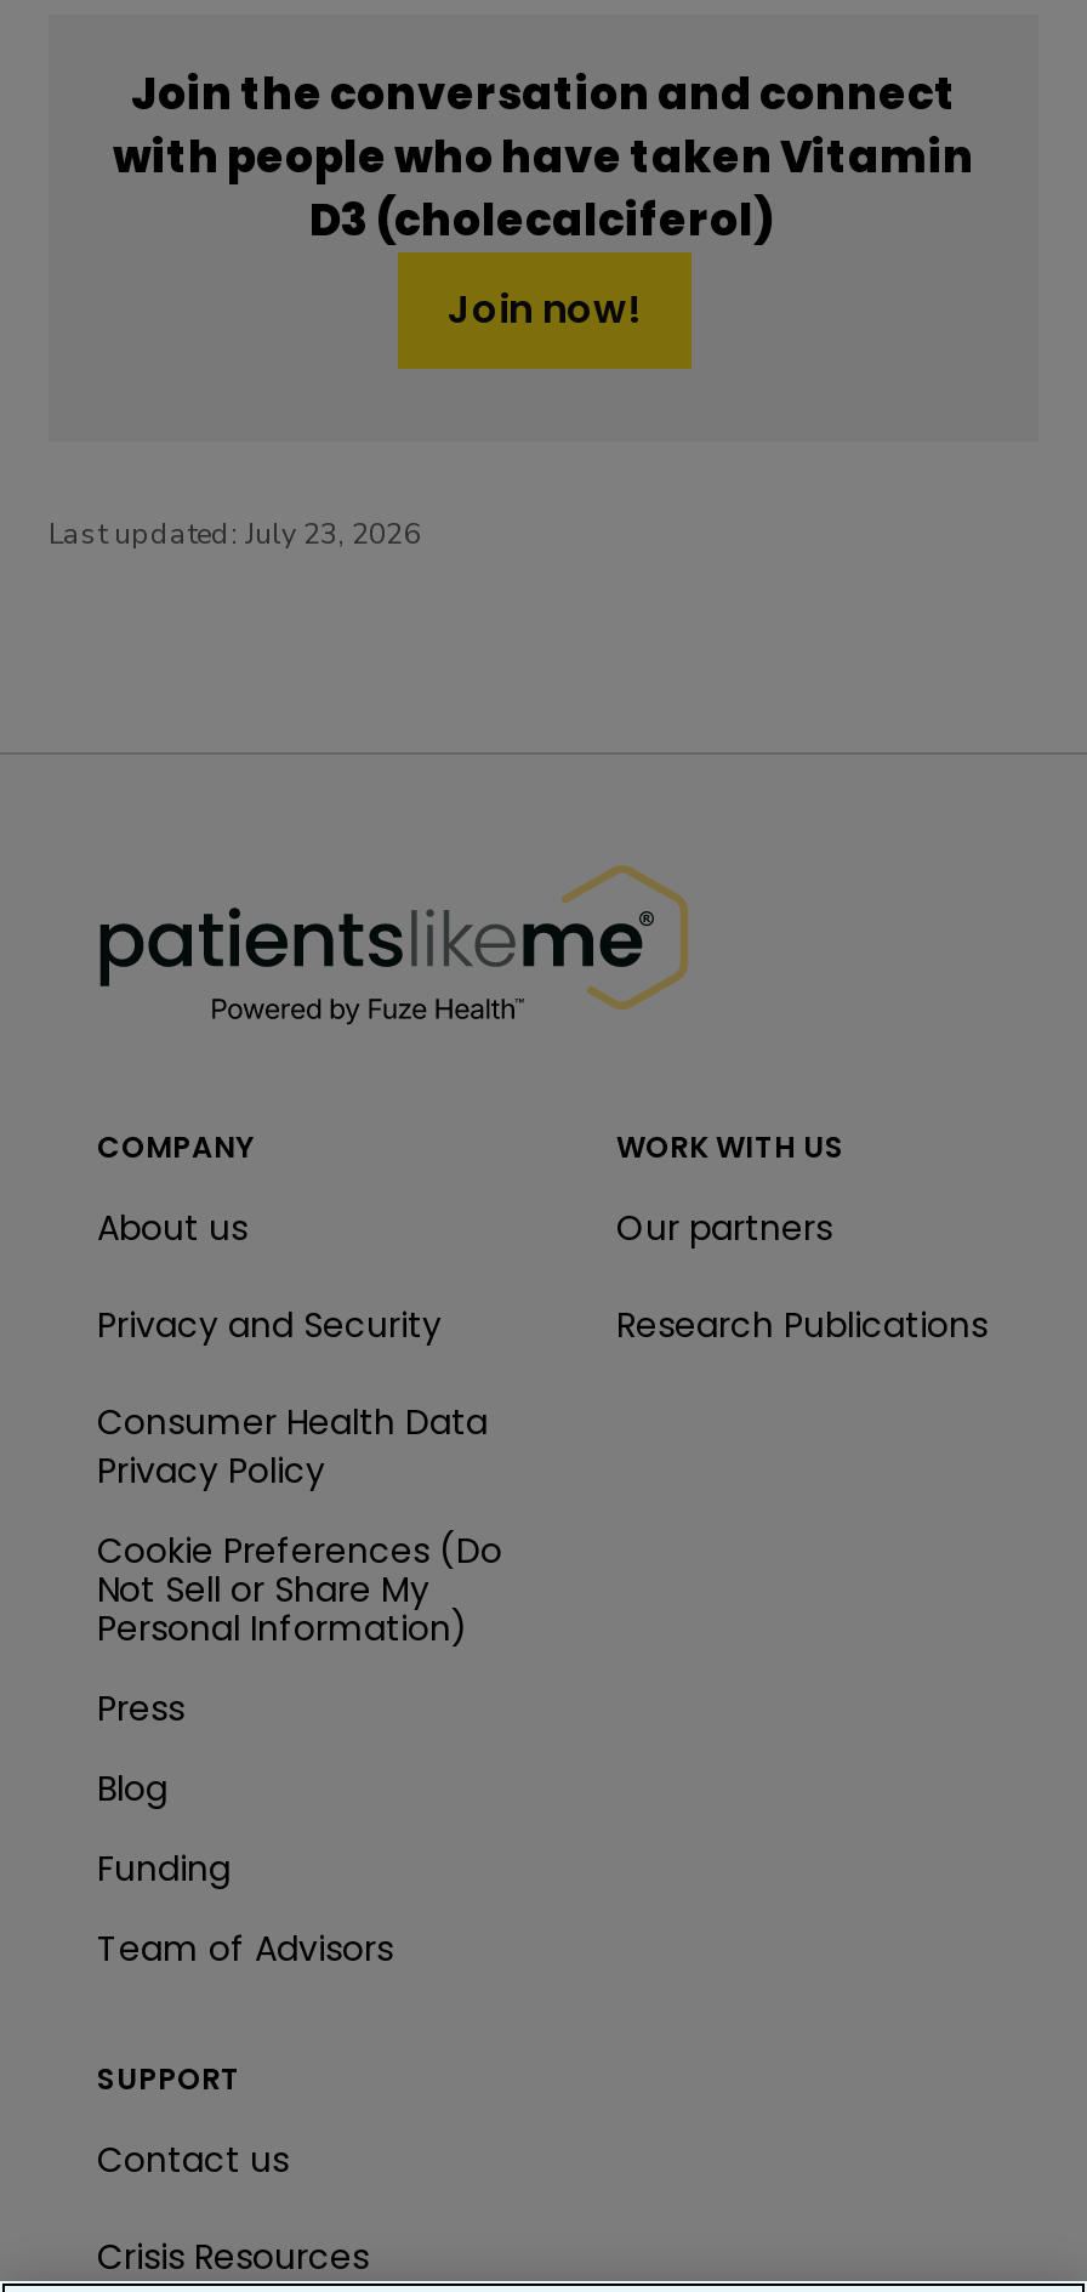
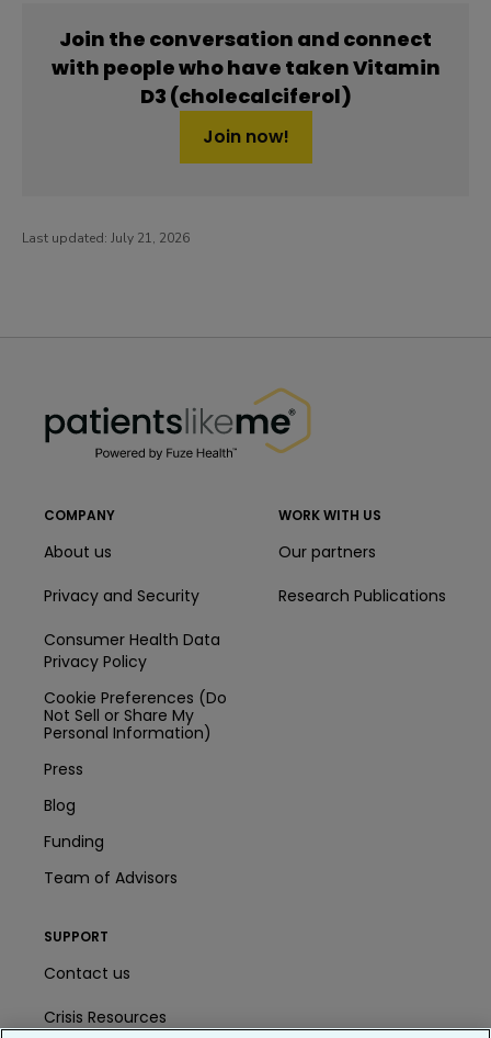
[49,513,420,552] Last updated: July 23, 2026 -> [22,229,190,246] Last updated: July 21, 2026

